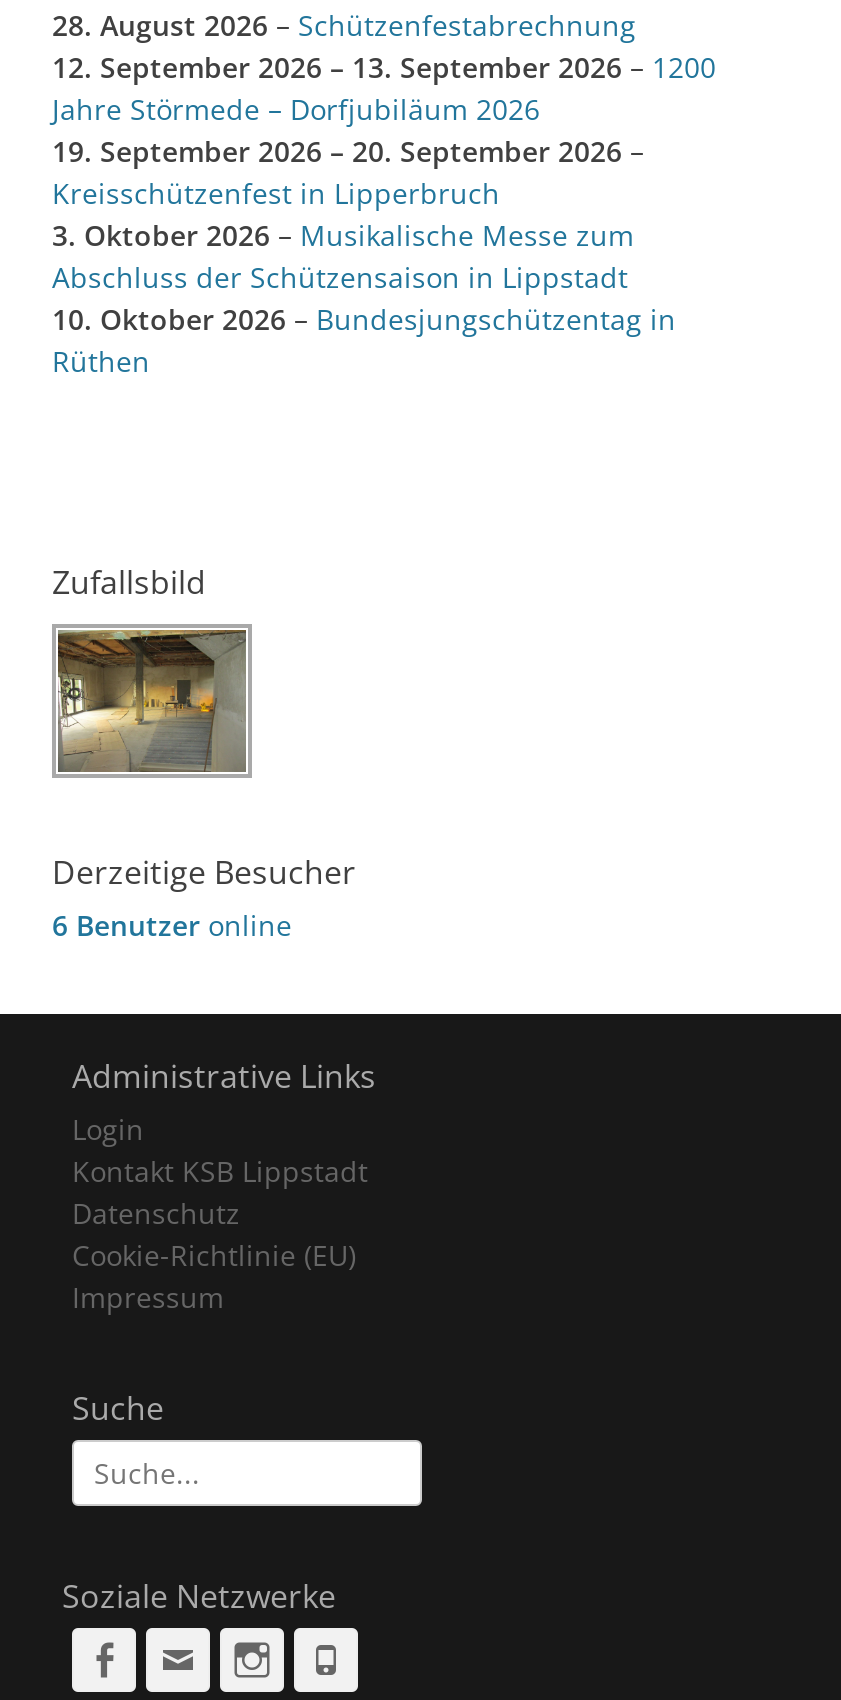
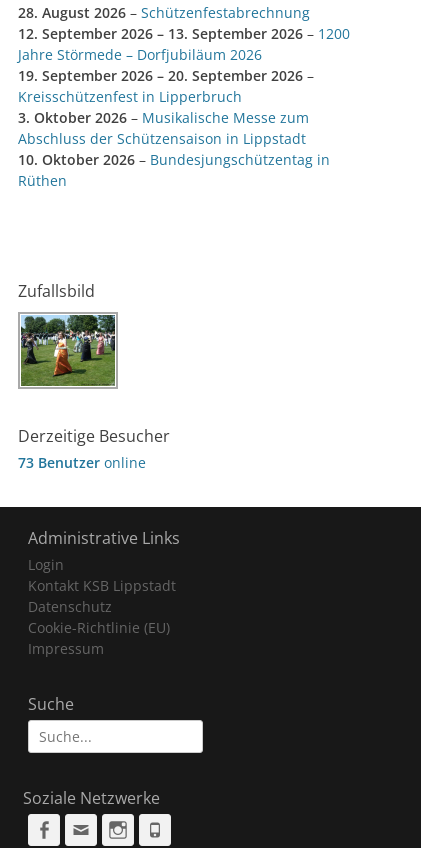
[56,630,246,772] [image] -> [20,314,115,386] [image]
[52,905,292,943] 6 Benutzer online -> [18,452,146,471] 73 Benutzer online

